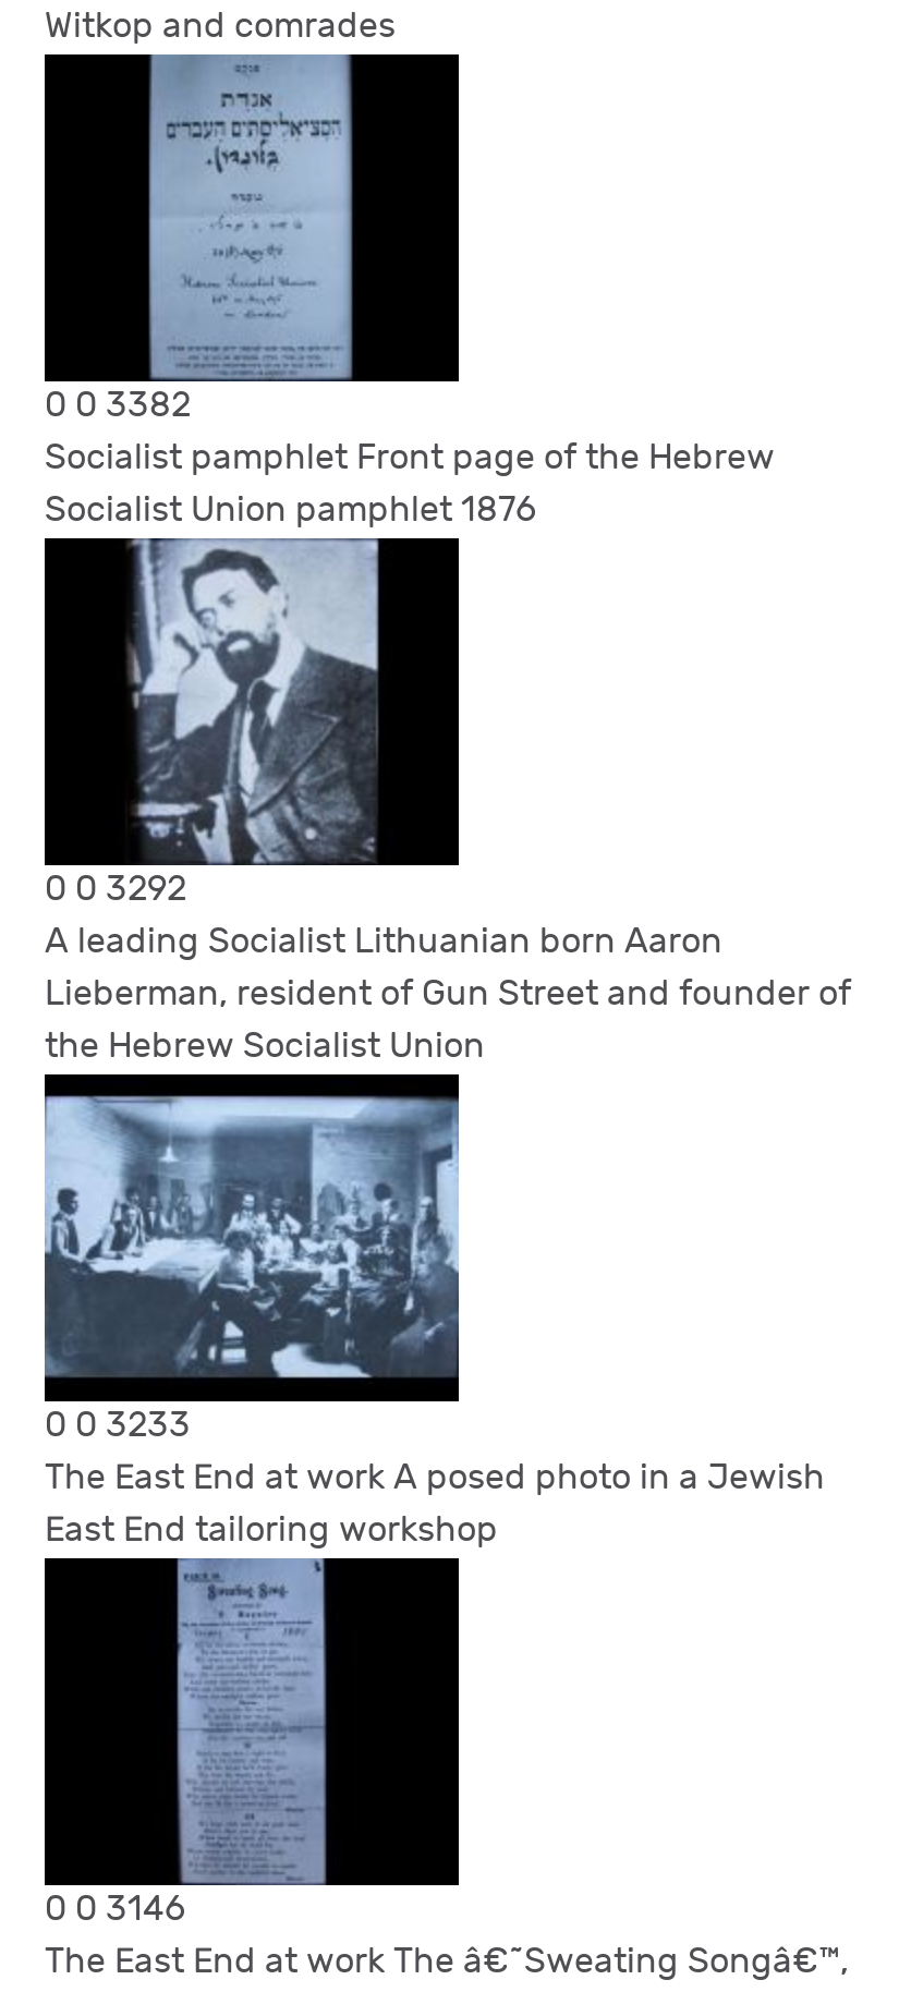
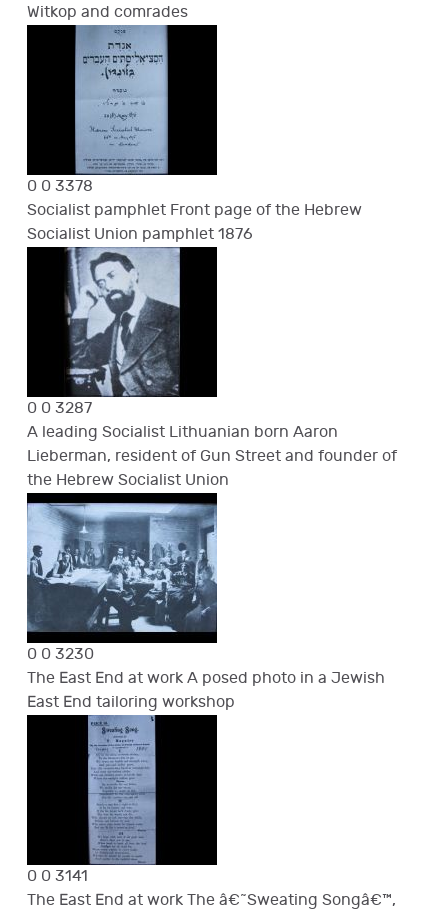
[45,385,191,427] 0 0 3382 -> [27,177,93,196] 0 0 3378
[45,869,186,911] 0 0 3292 -> [27,399,92,418] 0 0 3287
[45,1405,191,1447] 0 0 3233 -> [27,645,94,664] 0 0 3230
[45,1889,186,1931] 0 0 3146 -> [27,867,88,886] 0 0 3141

